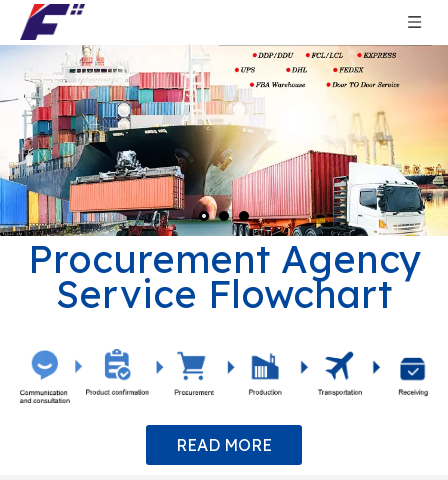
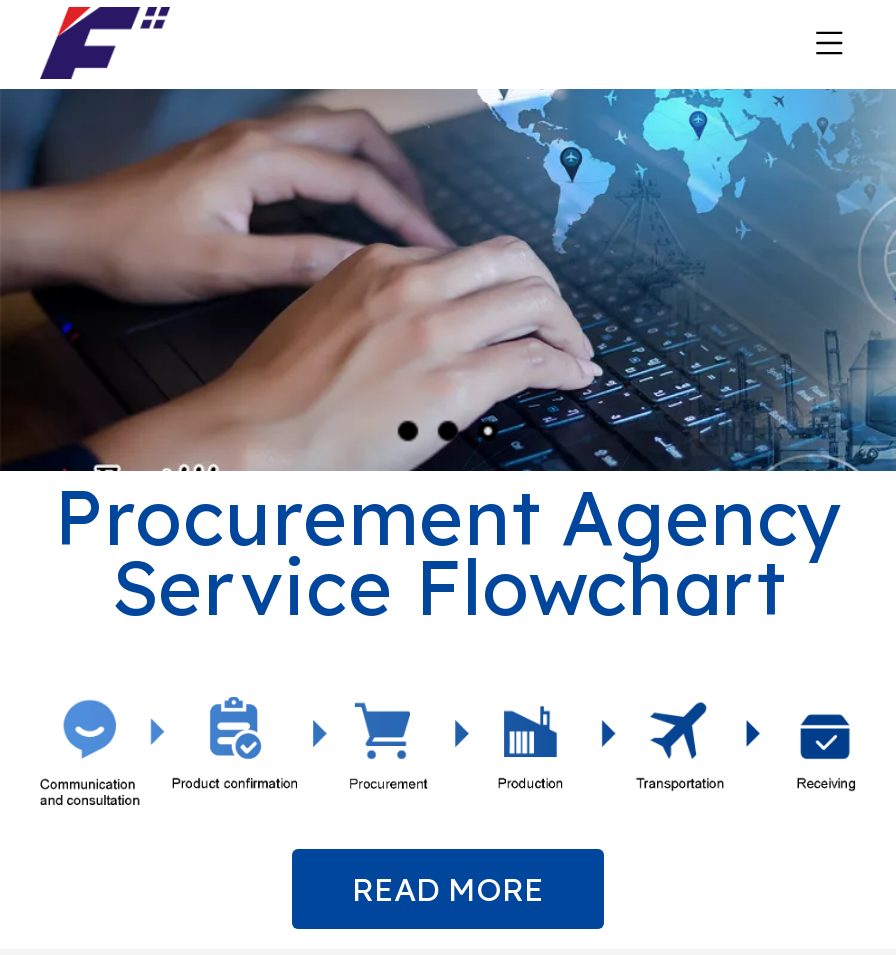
[3,44,445,236] [image] -> [6,87,890,473] [image]

